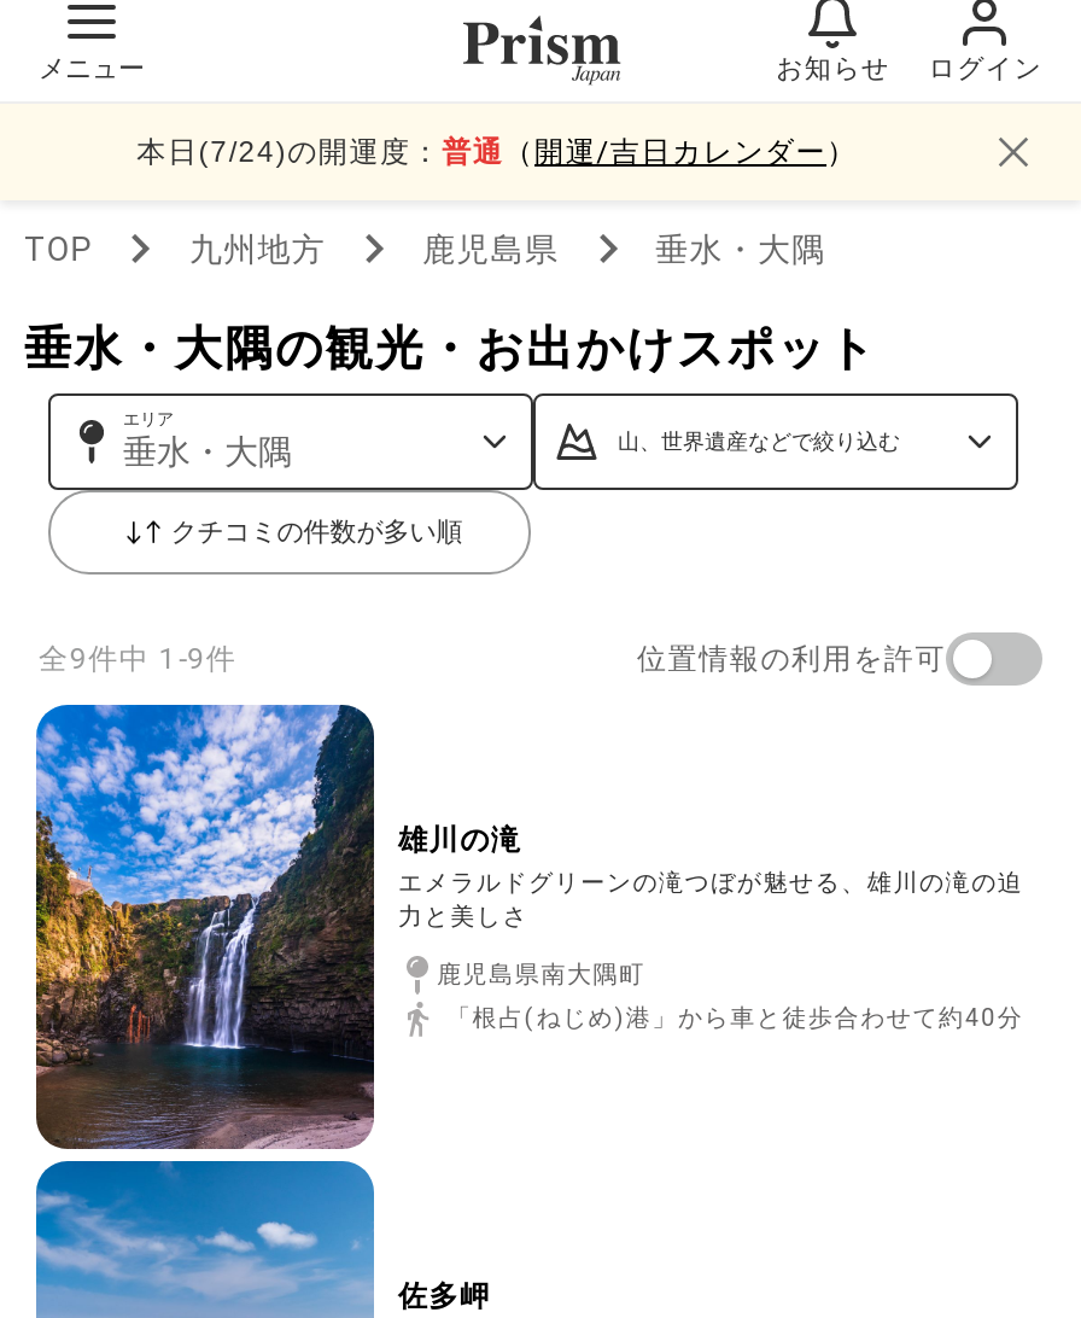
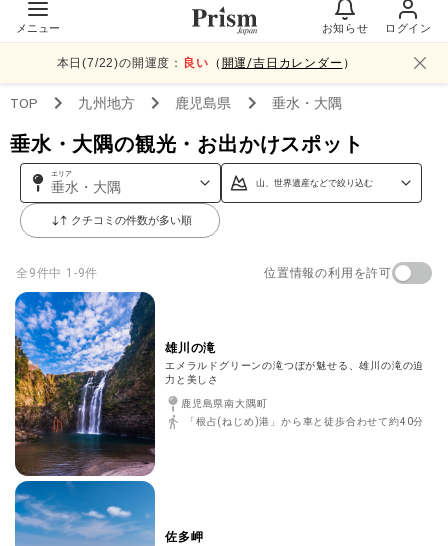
[137,134,857,168] 本日(7/24)の開運度：普通（開運/吉日カレンダー） -> [57,55,355,69] 本日(7/22)の開運度：良い（開運/吉日カレンダー）

